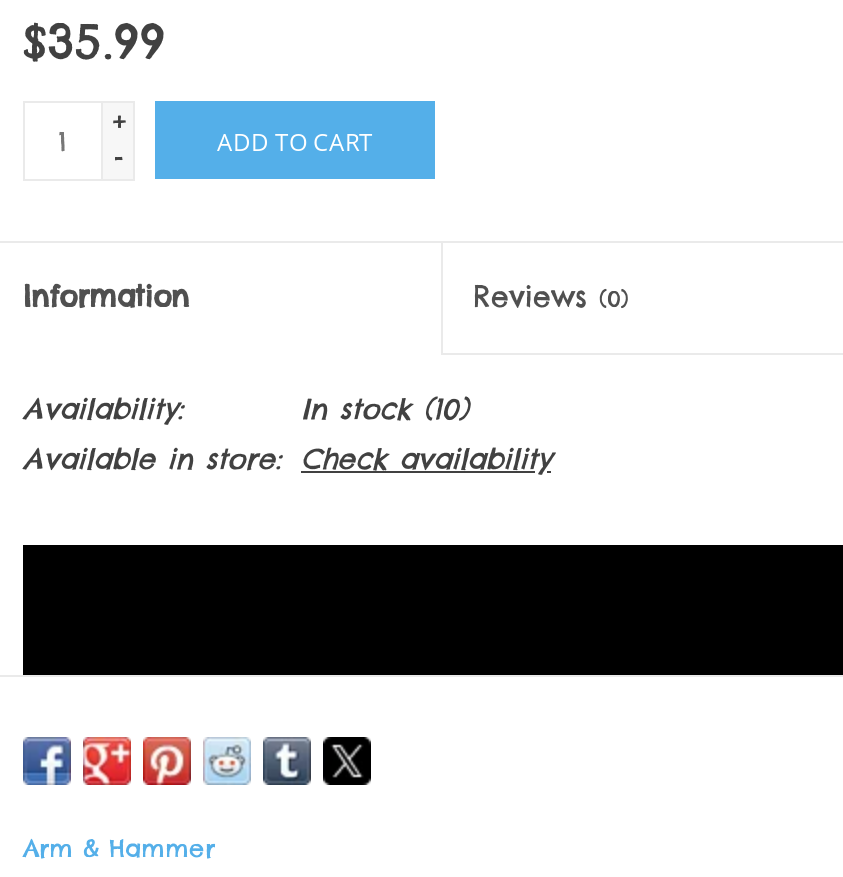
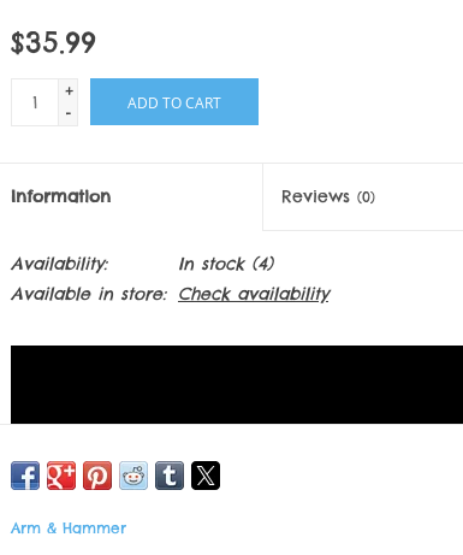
[301,392,469,428] In stock (10) -> [178,253,273,275] In stock (4)

